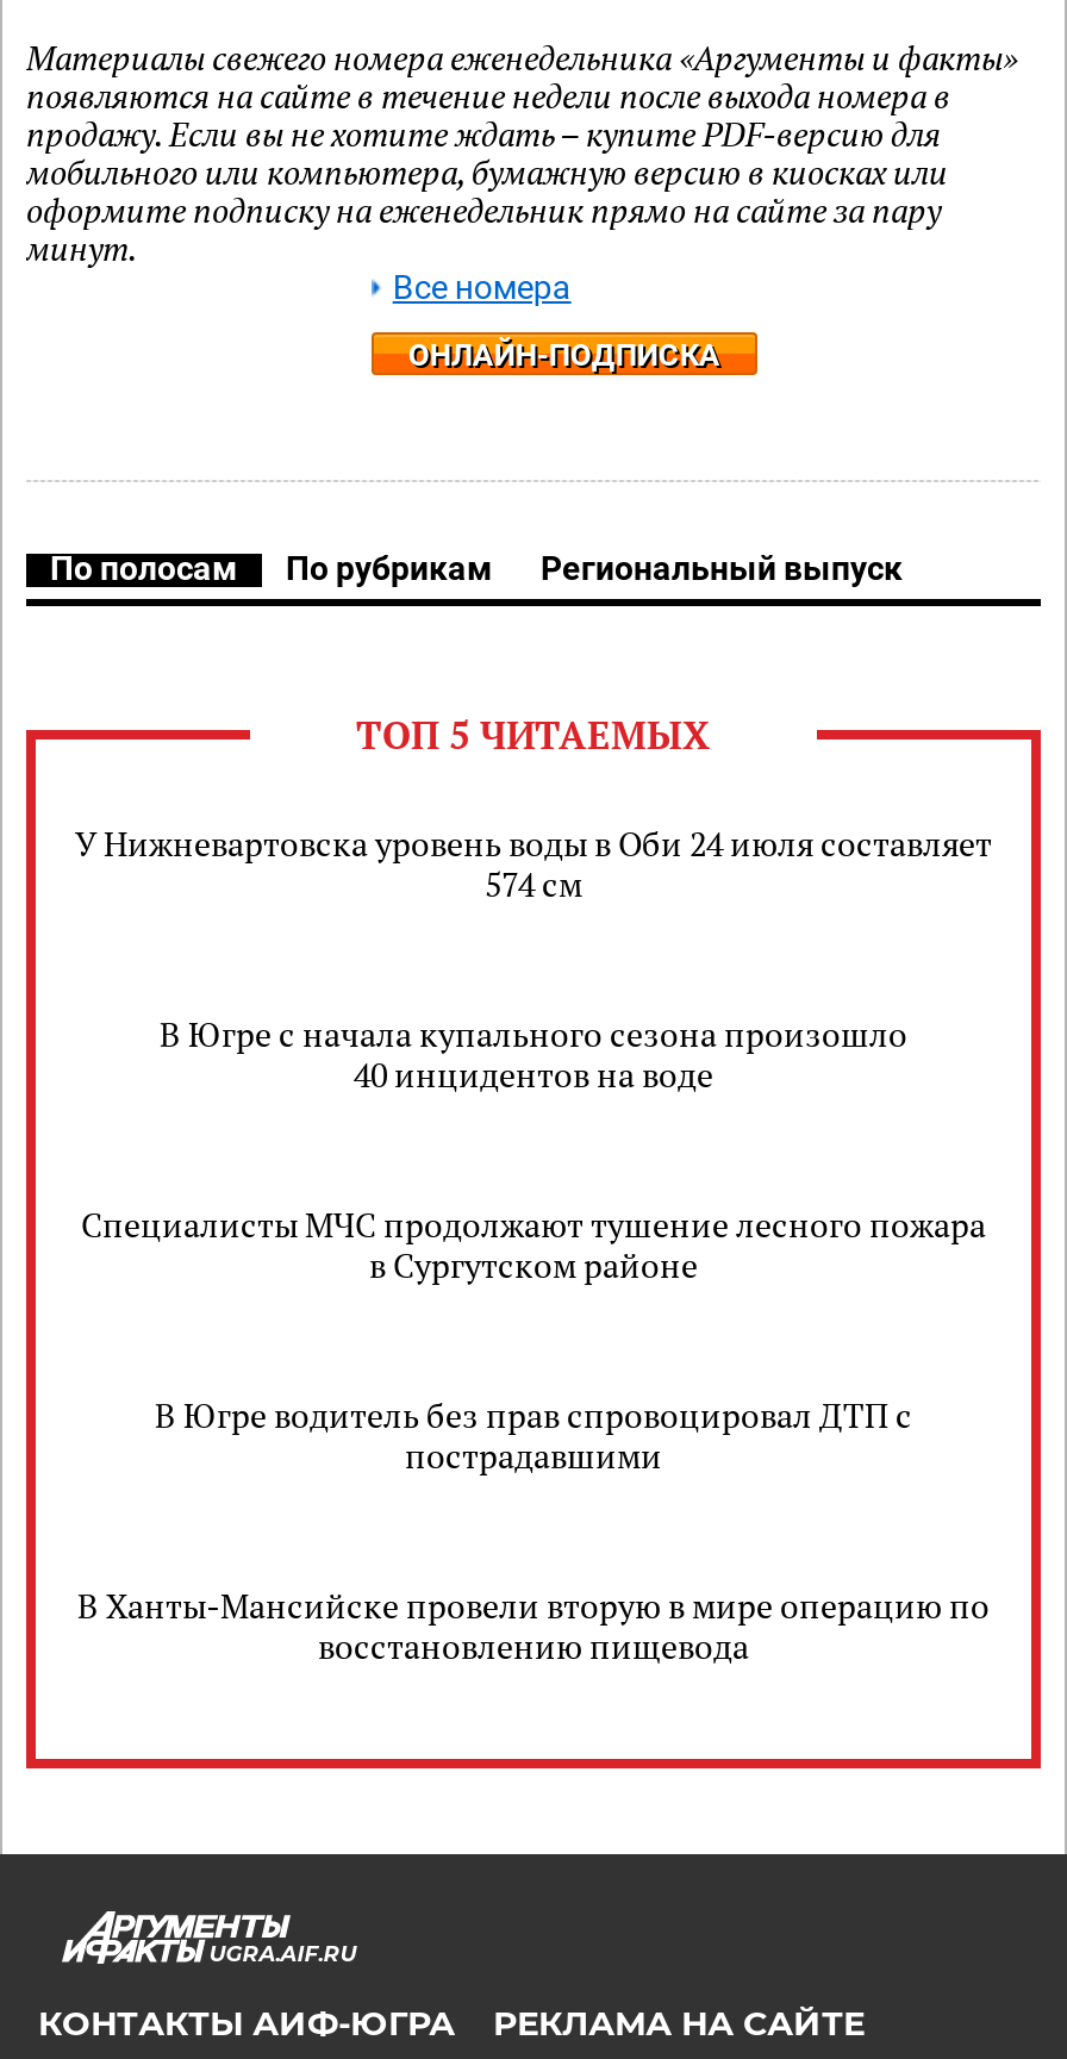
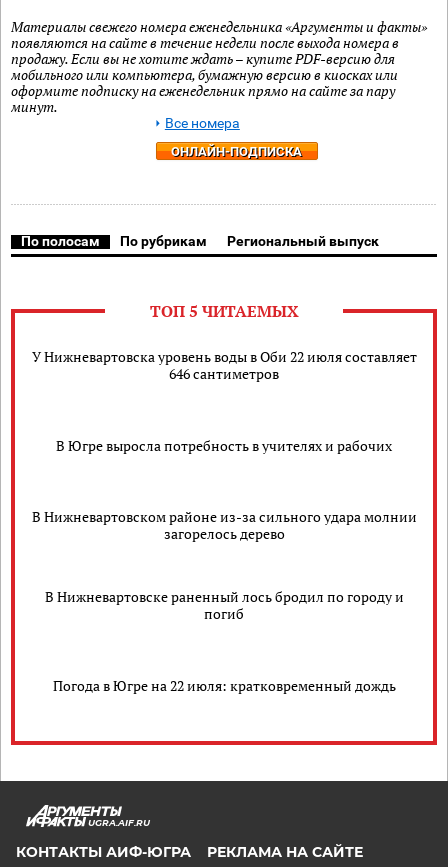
[75,821,992,906] У Нижневартовска уровень воды в Оби 24 июля составляет | 574 см -> [31,347,416,383] У Нижневартовска уровень воды в Оби 22 июля составляет | 646 сантиметров
[160,1011,907,1097] В Югре с начала купального сезона произошло | 40 инцидентов на воде -> [56,435,392,454] В Югре выросла потребность в учителях и рабочих
[81,1202,986,1287] Специалисты МЧС продолжают тушение лесного пожара | в Сургутском районе -> [31,507,416,543] В Нижневартовском районе из-за сильного удара молнии | загорелось дерево
[155,1392,912,1478] В Югре водитель без прав спровоцировал ДТП с | пострадавшими -> [44,587,403,623] В Нижневартовске раненный лось бродил по городу и | погиб
[77,1583,990,1668] В Ханты-Мансийске провели вторую в мире операцию по | восстановлению пищевода -> [52,675,395,694] Погода в Югре на 22 июля: кратковременный дождь

